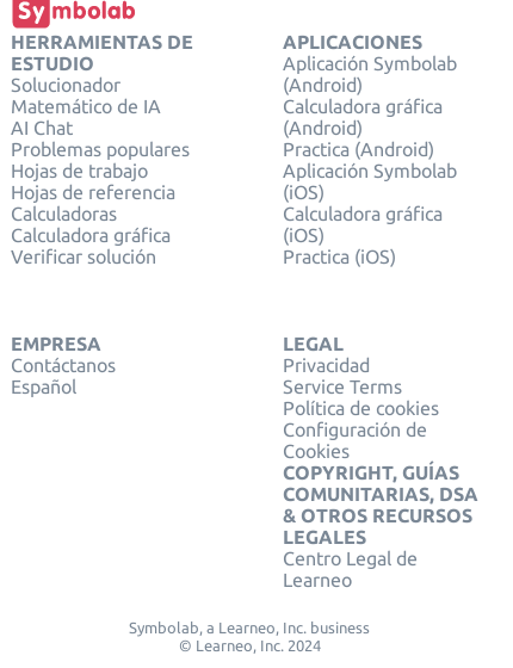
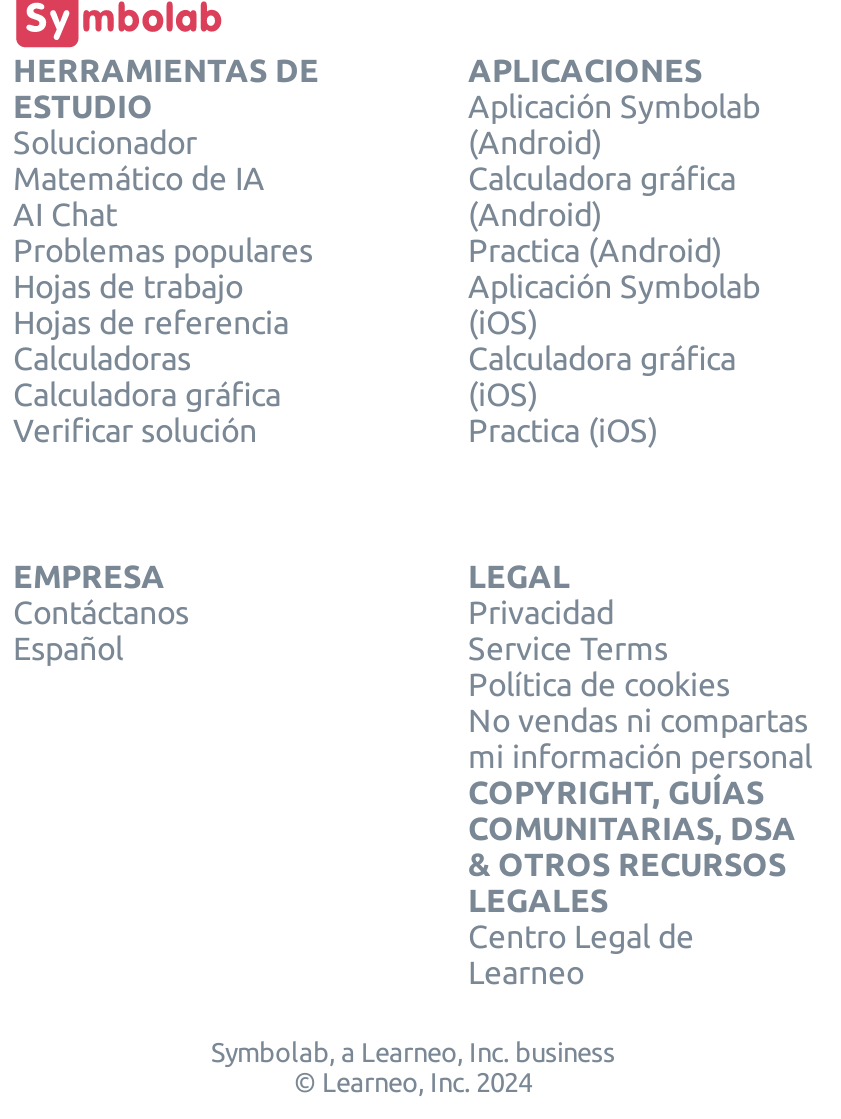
[282,419,427,462] Configuración de | Cookies -> [468,703,812,775] No vendas ni compartas | mi información personal

